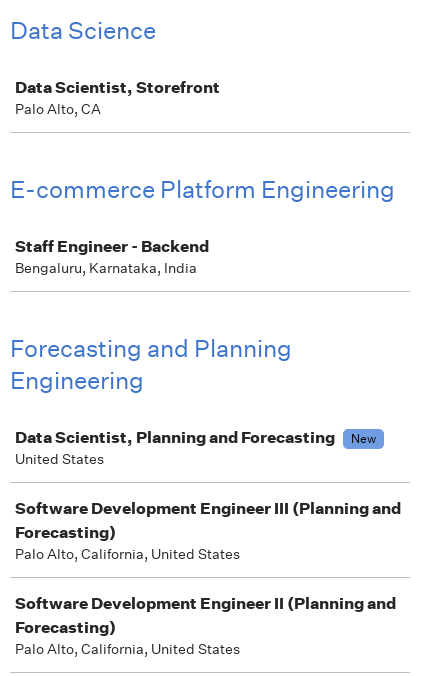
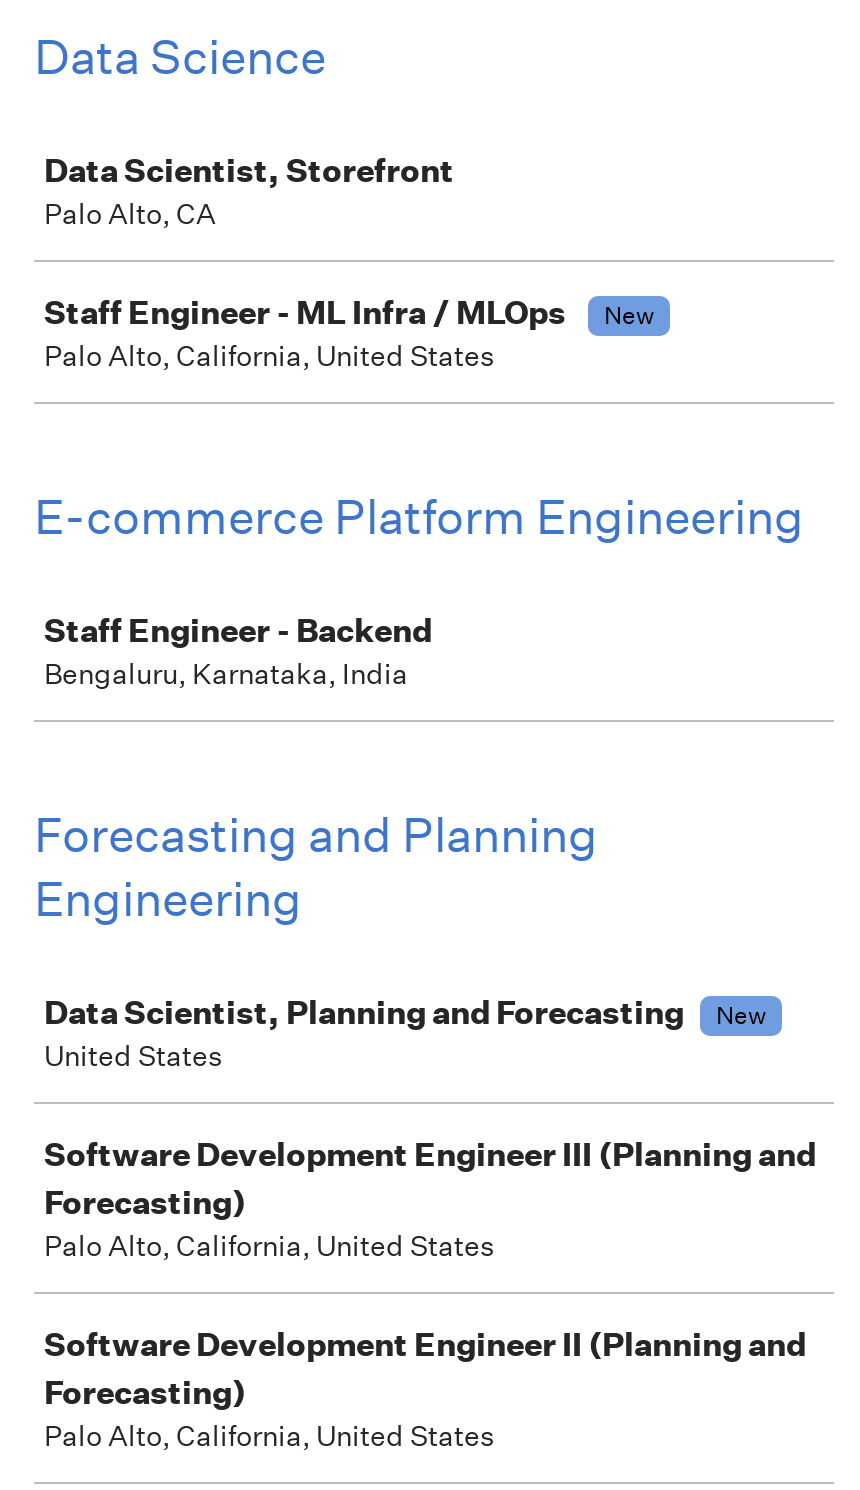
none -> [44,292,654,374] Staff Engineer - ML Infra / MLOps | New | Palo Alto, California, United States

